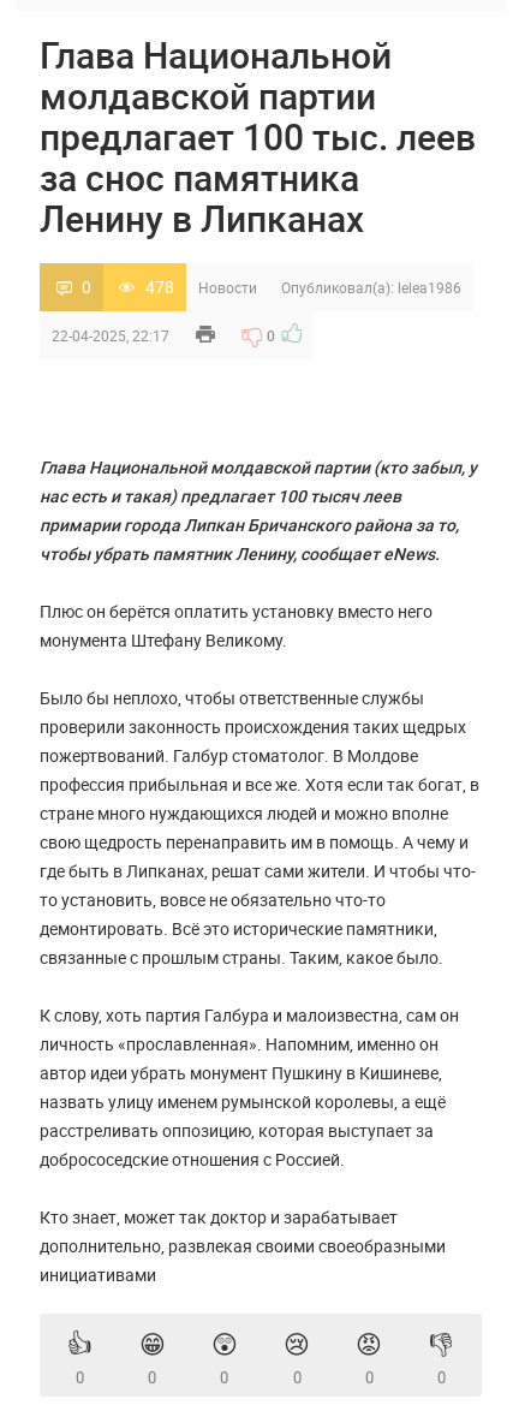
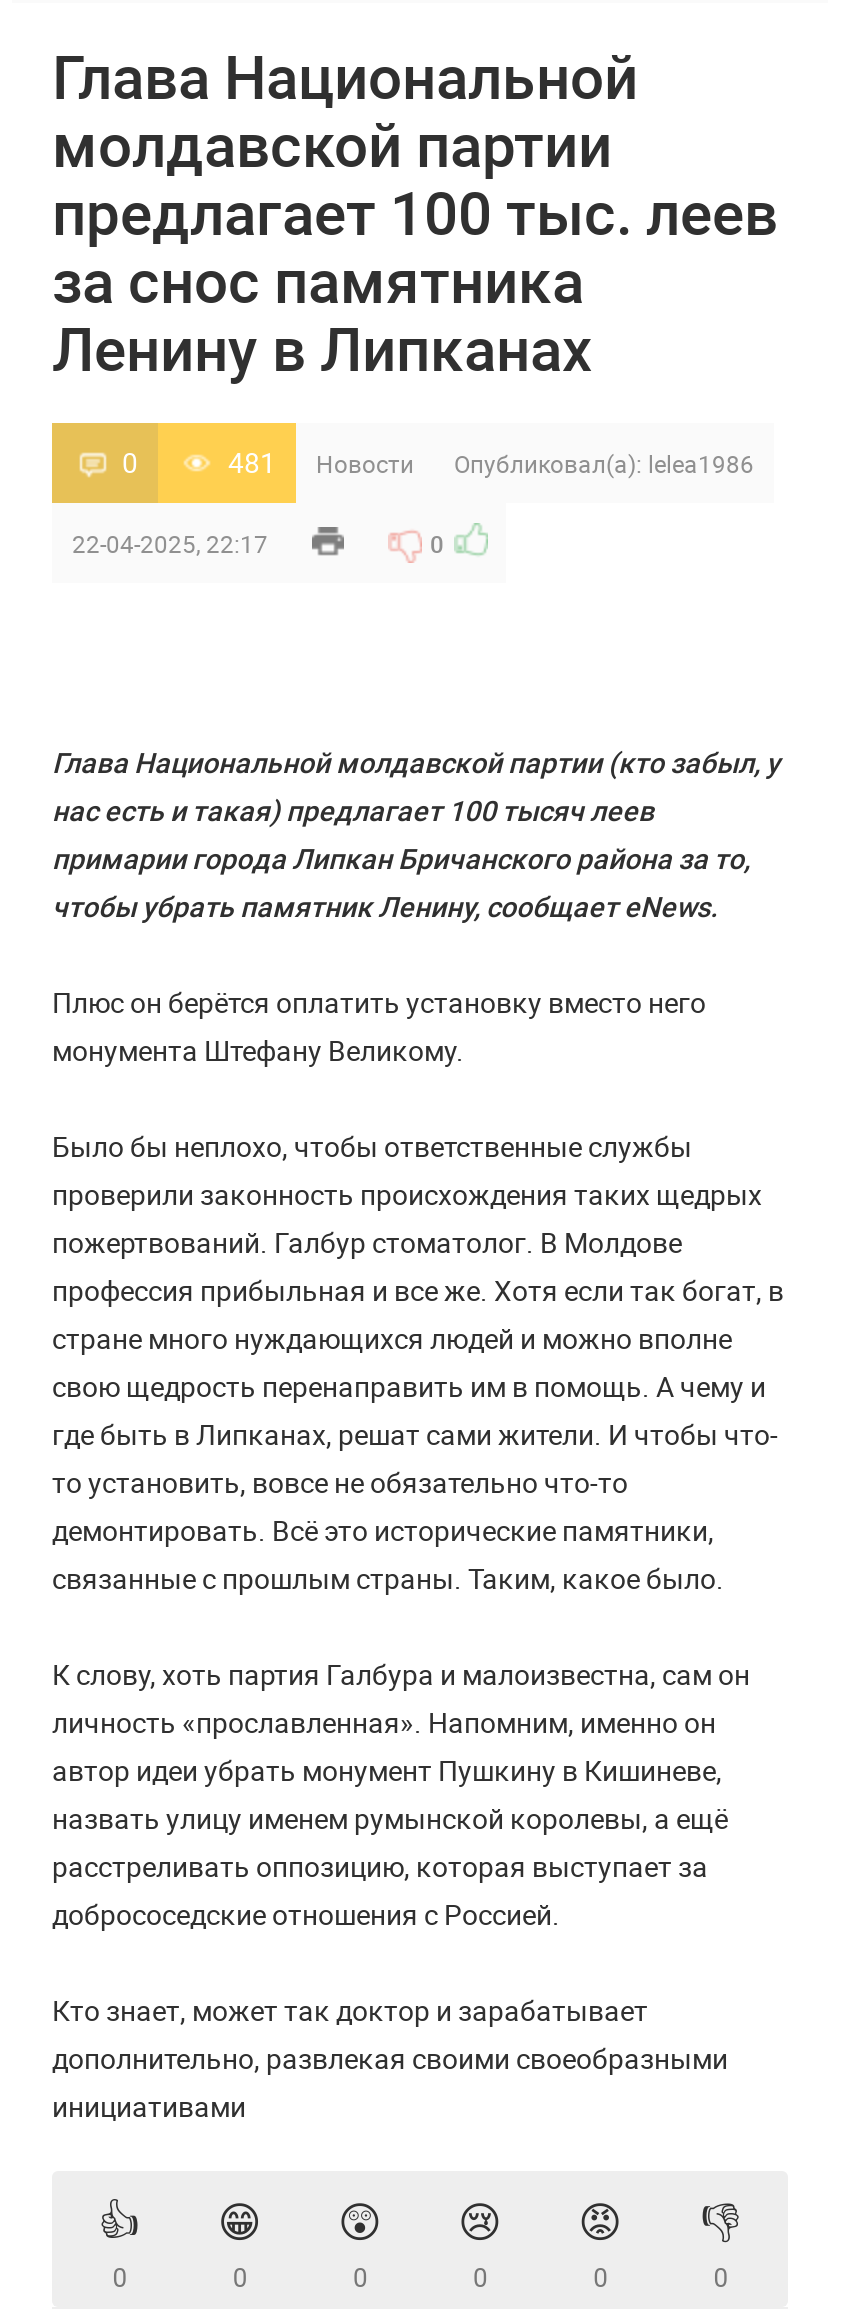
[145,275,174,298] 478 -> [228,443,276,481] 481

